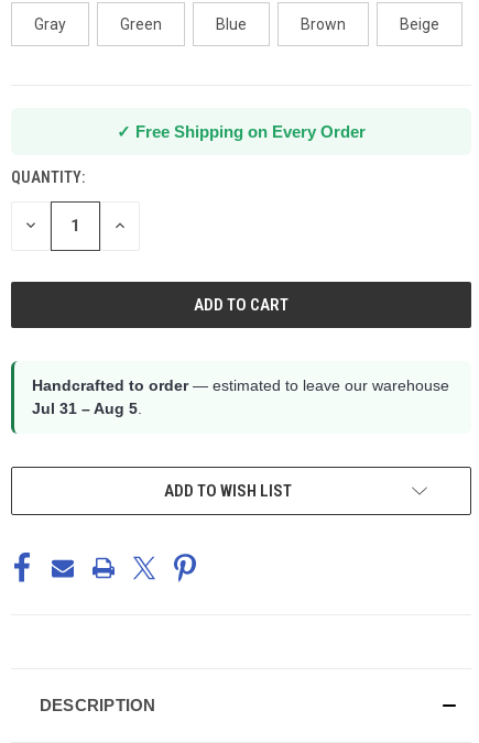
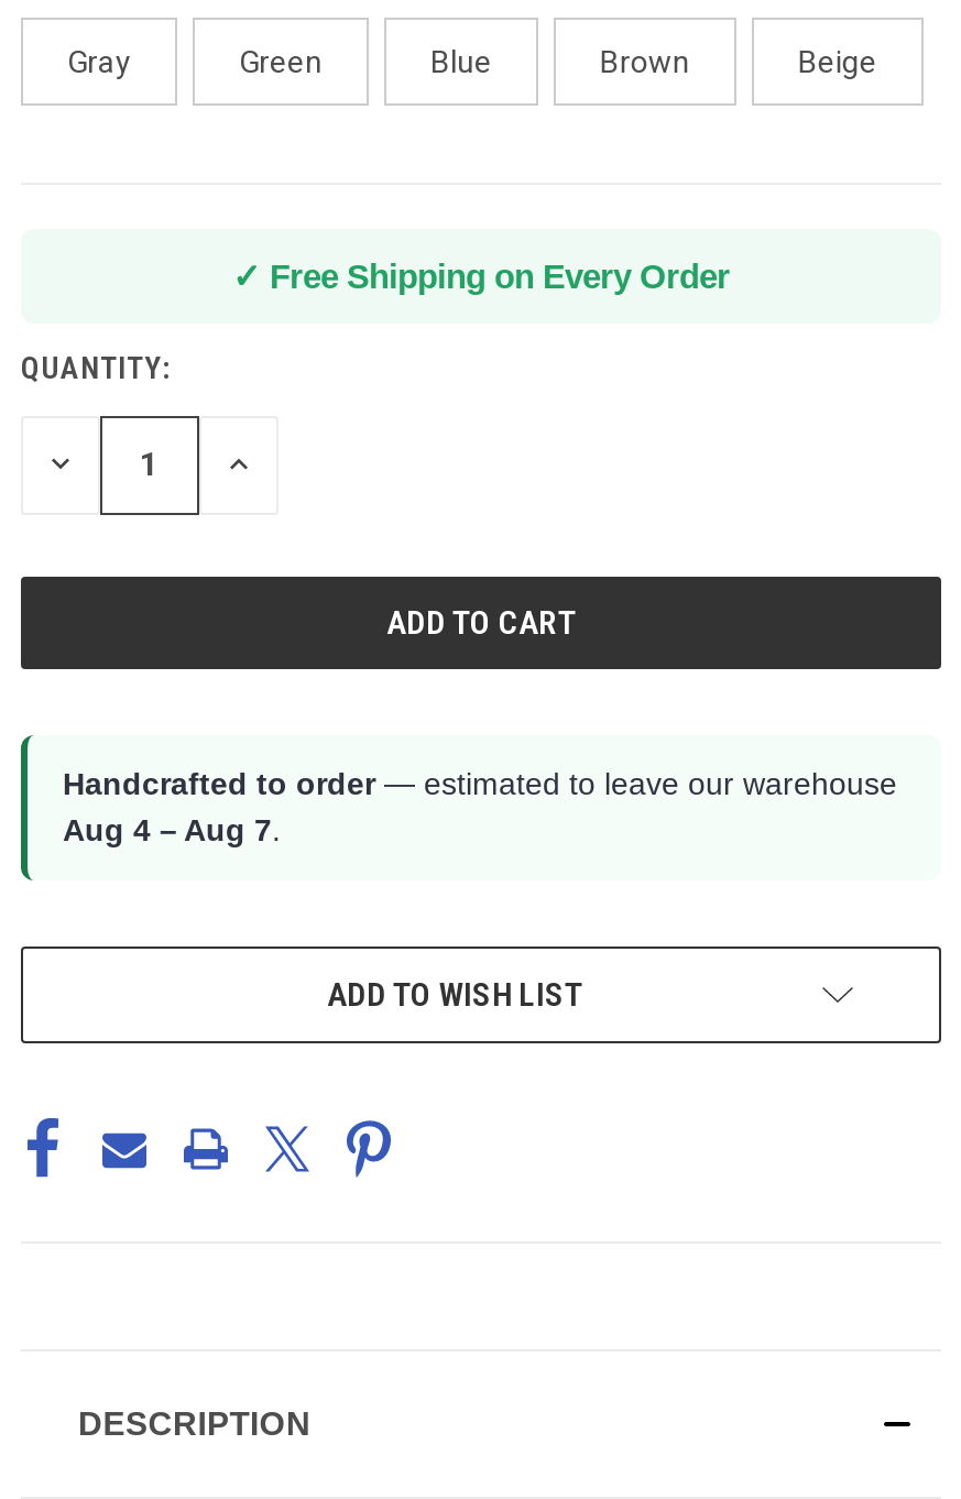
[32,399,142,417] Jul 31 – Aug 5. -> [63,812,281,847] Aug 4 – Aug 7.

